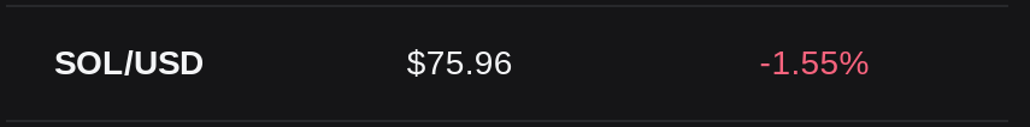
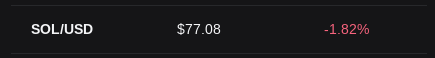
[407,43,513,81] $75.96 -> [177,21,221,37] $77.08
[760,43,868,81] -1.55% -> [324,21,369,37] -1.82%

